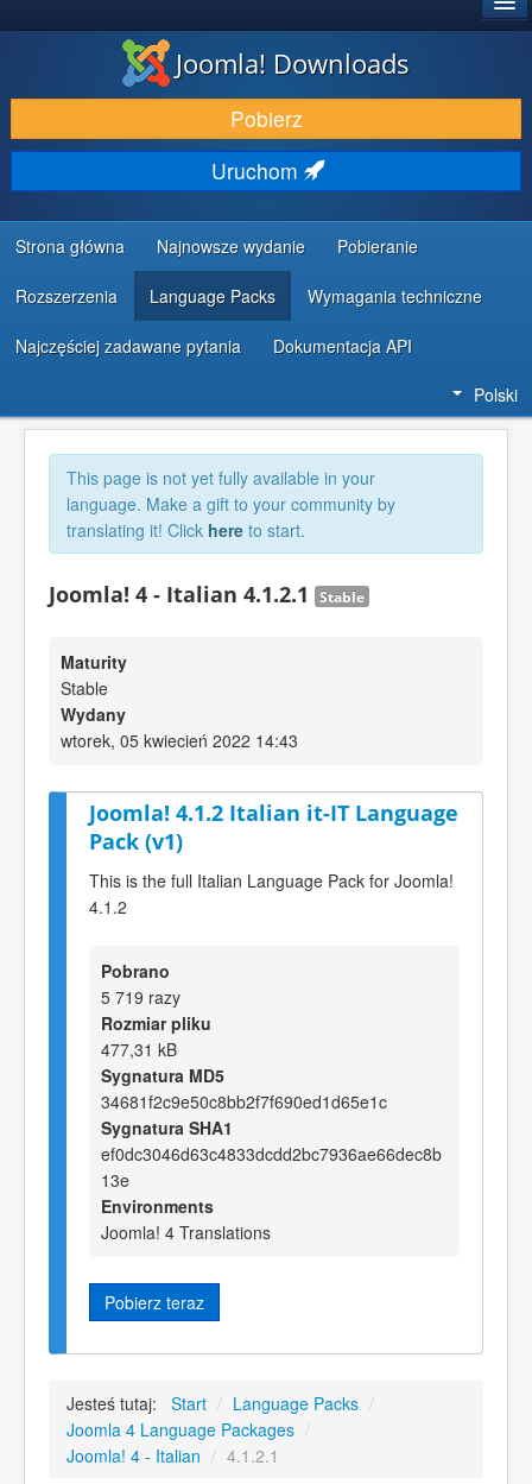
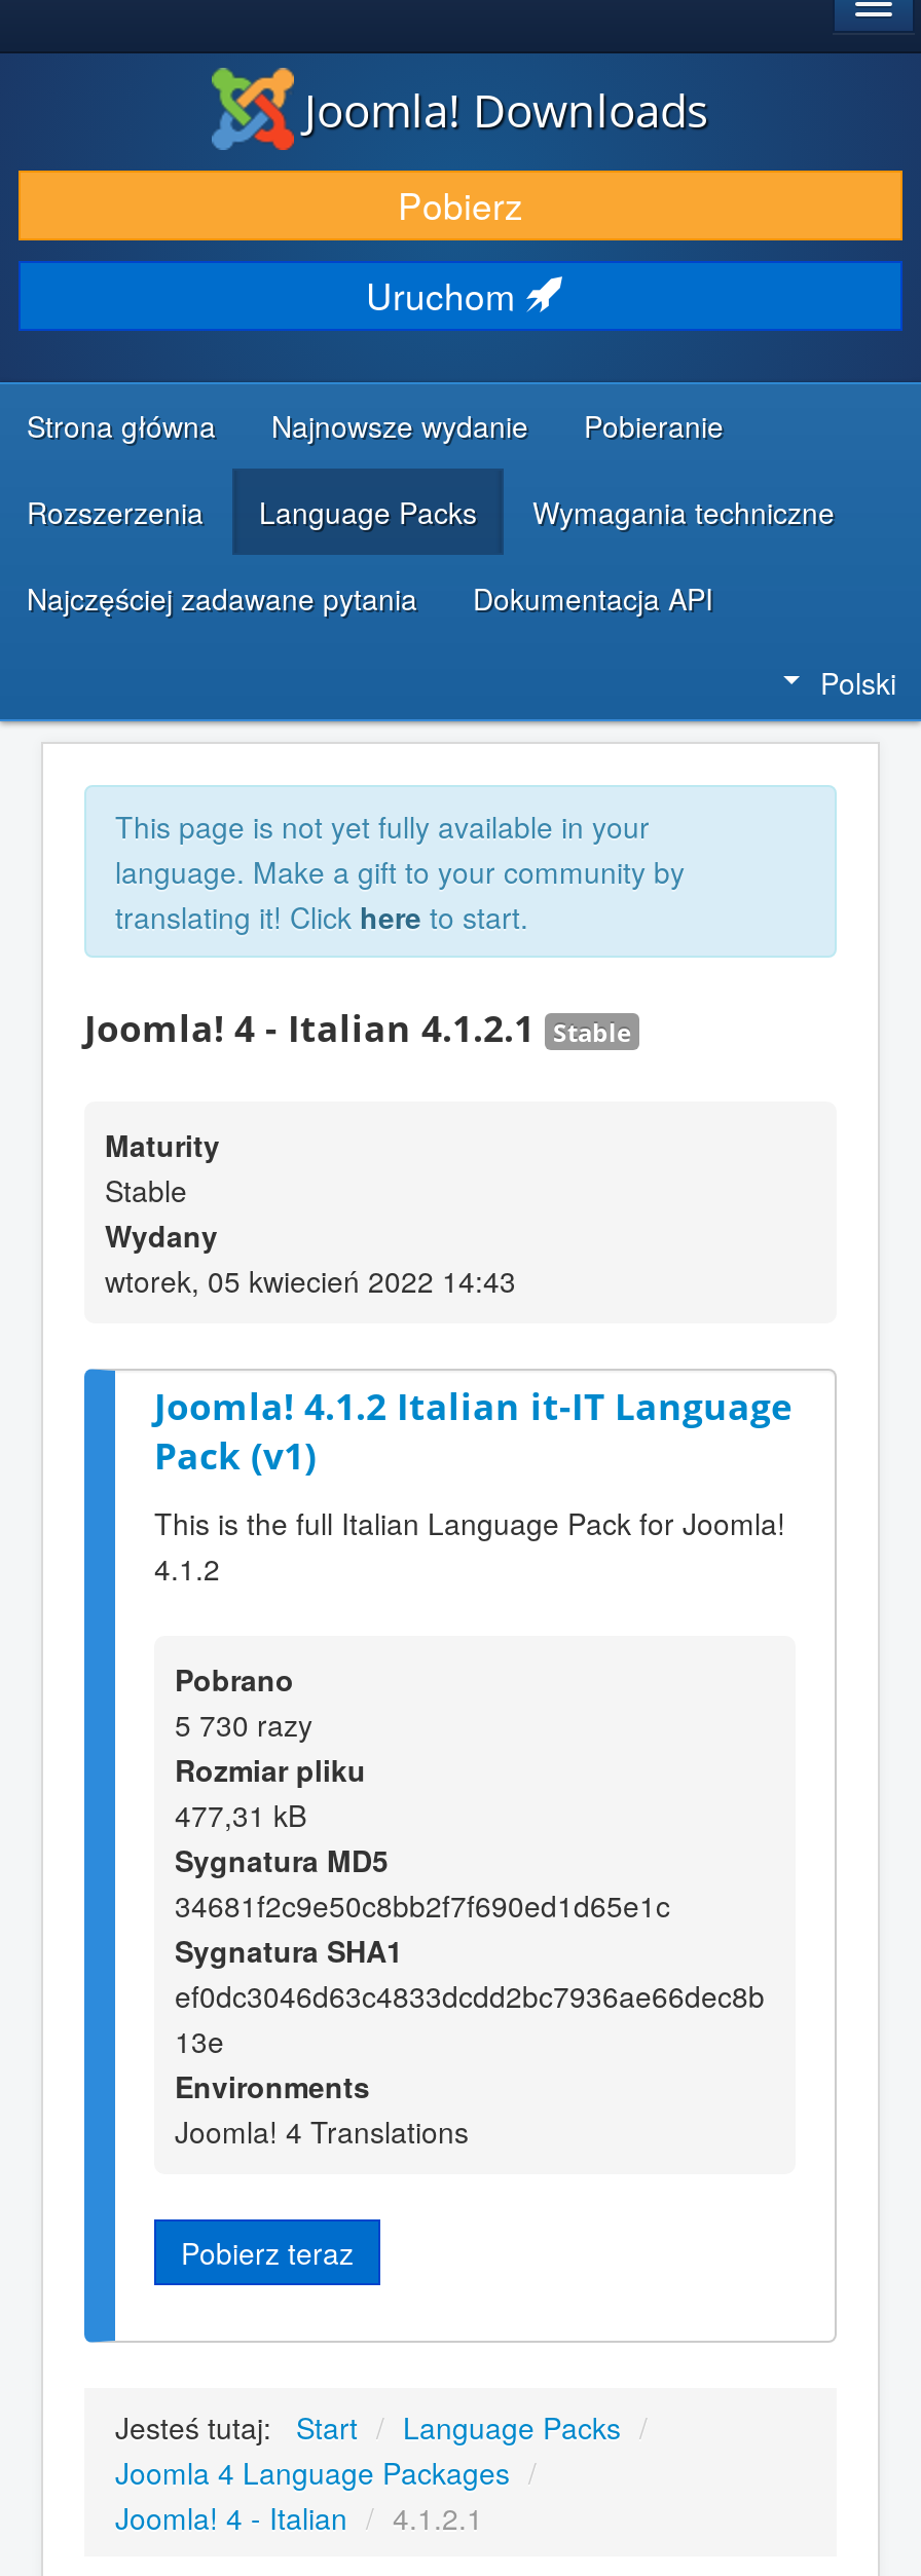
[101,985,180,1009] 5 719 razy -> [175,1704,312,1745] 5 730 razy

